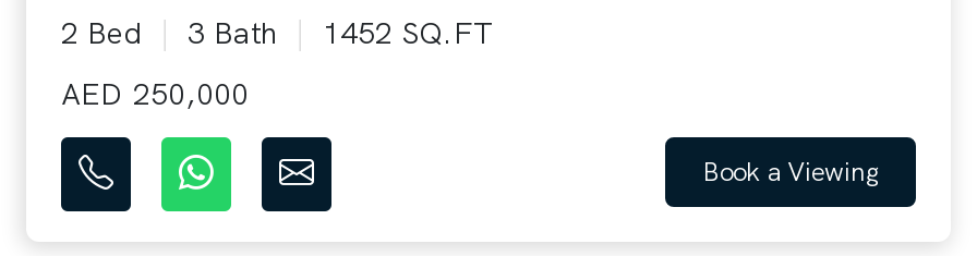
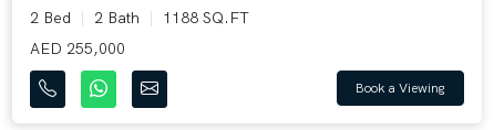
[188,13,277,53] 3 Bath -> [94,7,140,27] 2 Bath
[323,13,493,53] 1452 SQ.FT -> [163,7,249,27] 1188 SQ.FT
[61,74,249,114] AED 250,000 -> [30,38,125,58] AED 255,000

